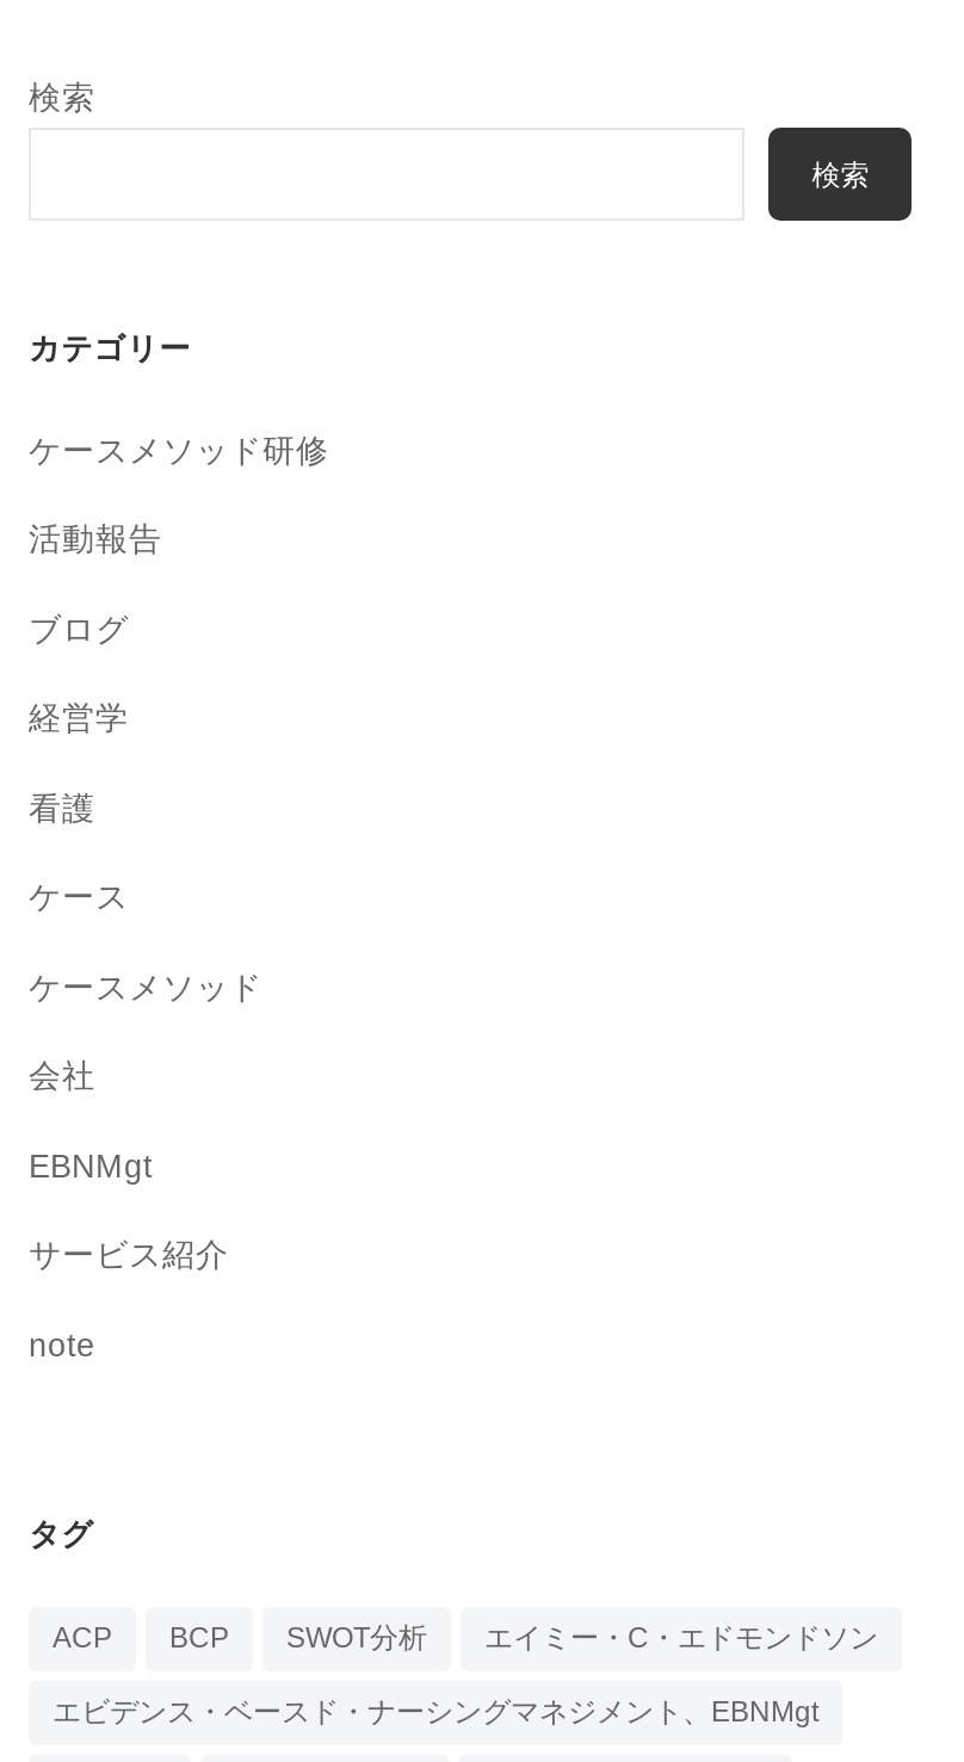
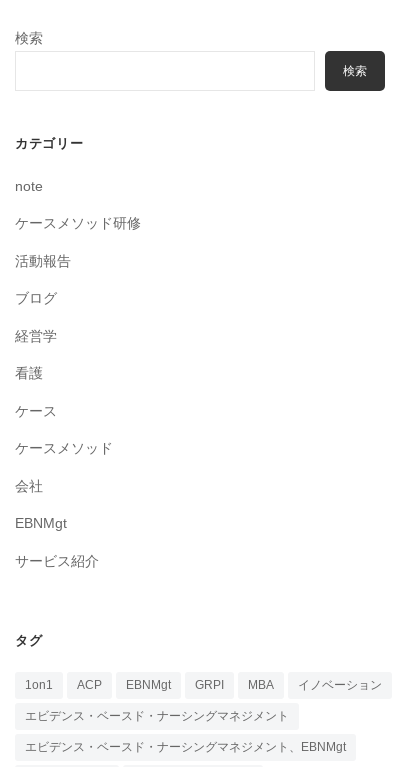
moved [29,1327,95,1363] -> [15,179,43,194]: note
[169,1622,878,1656] BCP | SWOT分析 | エイミー・C・エドモンドソン -> [25,677,382,722] EBNMgt | GRPI | MBA | イノベーション | エビデンス・ベースド・ナーシングマネジメント
none -> [25,677,53,691] 1on1

